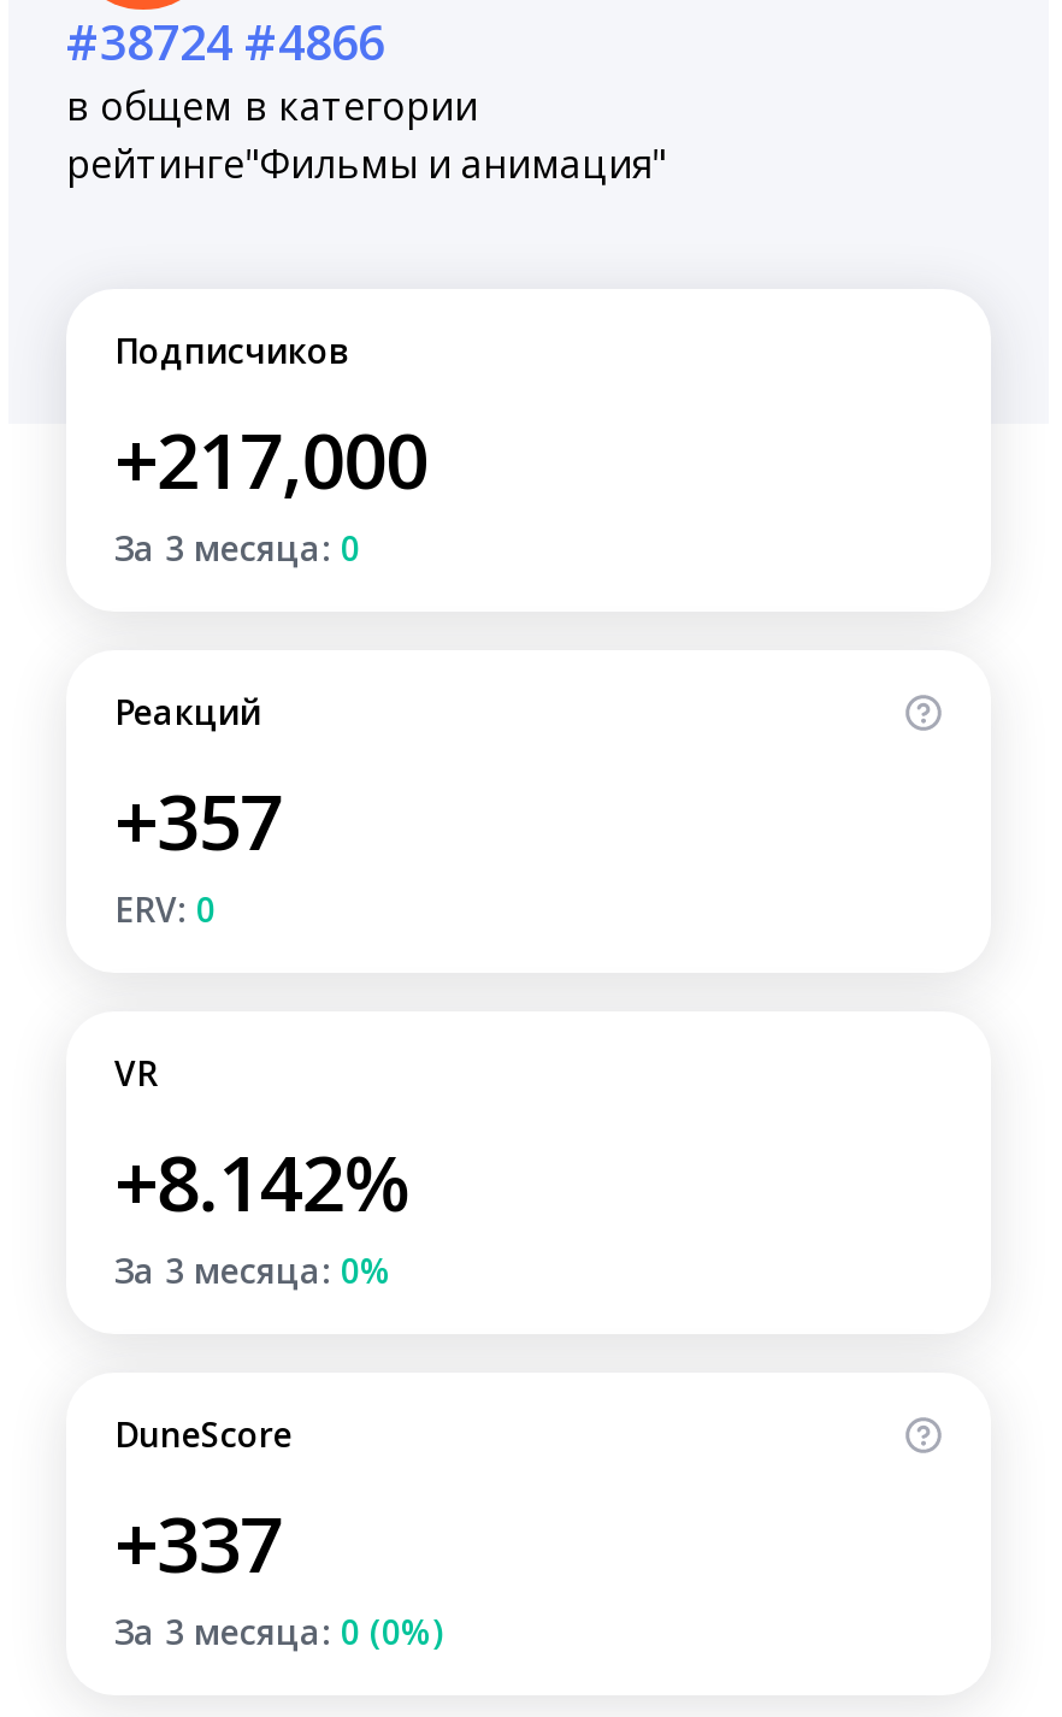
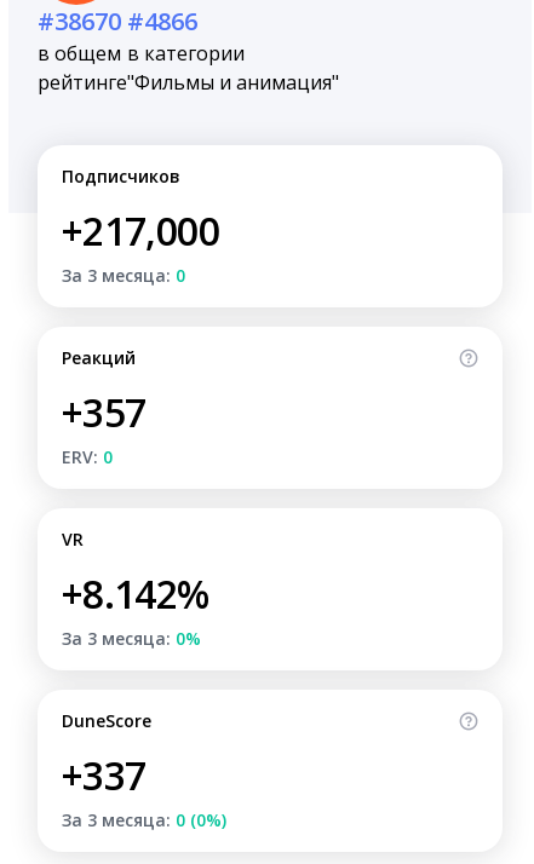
[66,10,384,75] #38724 #4866 -> [38,5,197,38] #38670 #4866

